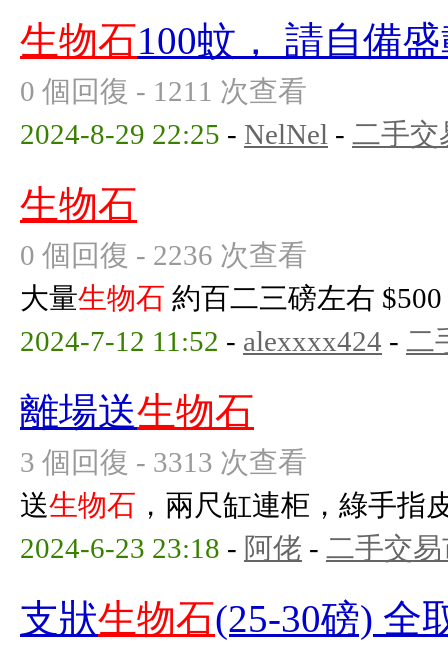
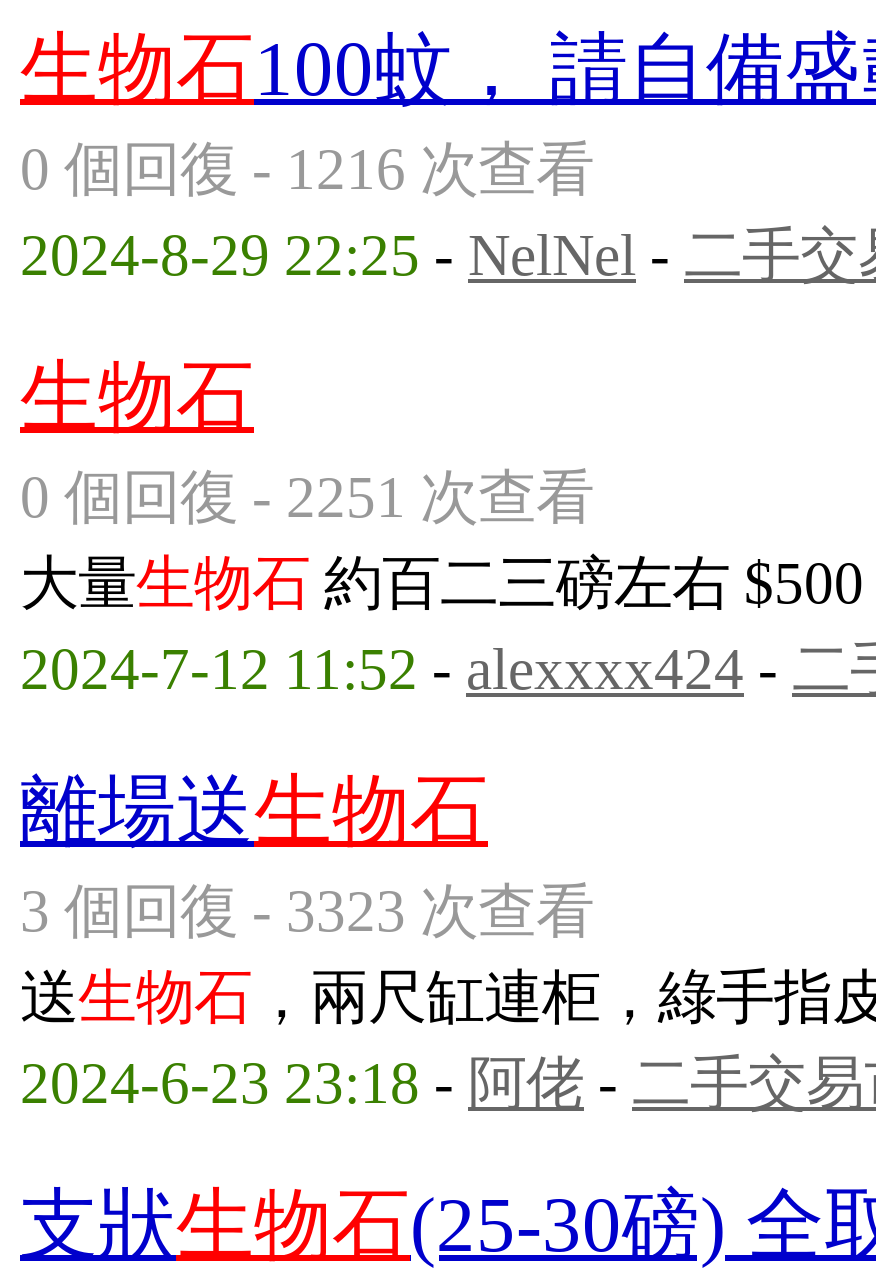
[20,75,307,107] 0 個回復 - 1211 次查看 -> [20,137,594,201] 0 個回復 - 1216 次查看
[20,239,307,271] 0 個回復 - 2236 次查看 -> [20,465,594,529] 0 個回復 - 2251 次查看
[20,446,307,478] 3 個回復 - 3313 次查看 -> [20,879,594,943] 3 個回復 - 3323 次查看

